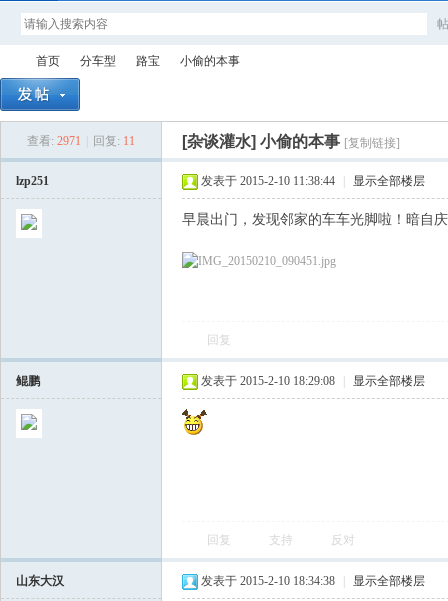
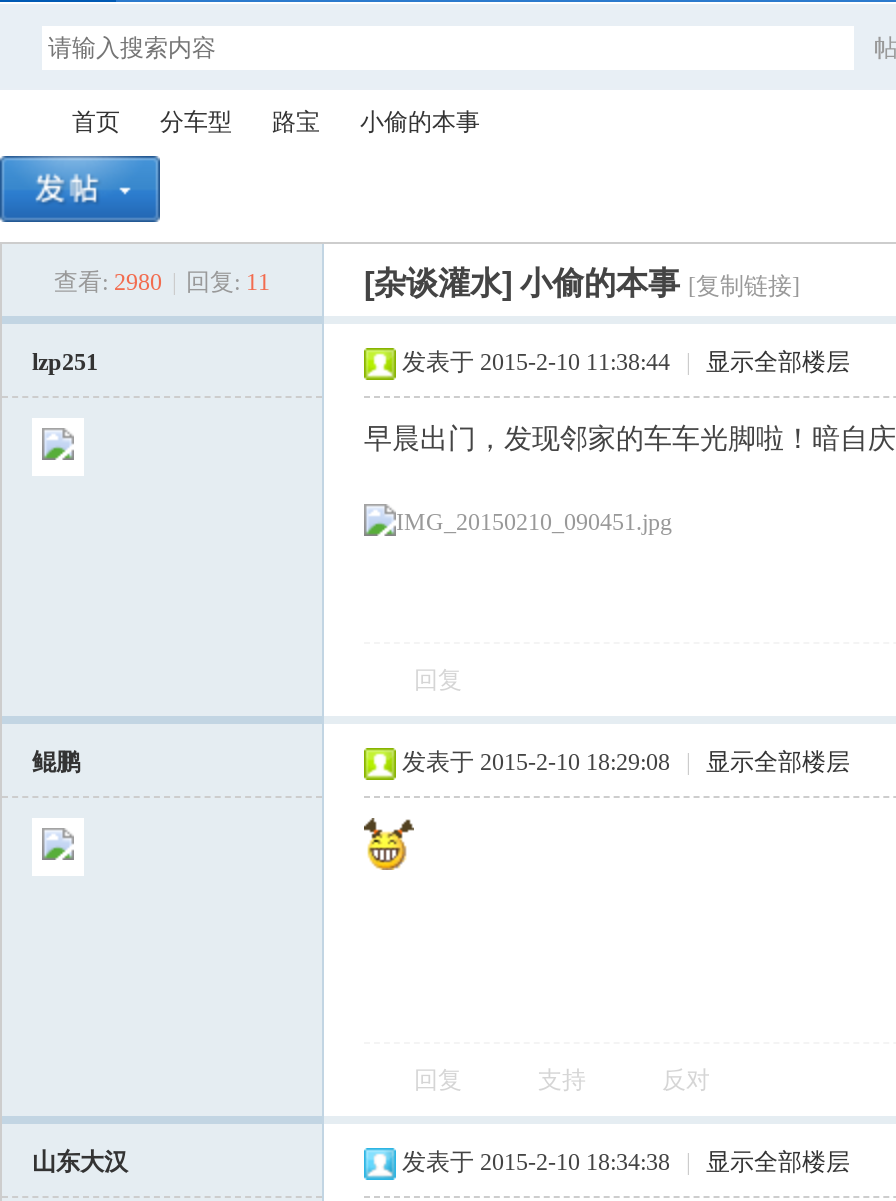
[27,134,81,148] 查看: 2971 -> [54,268,162,296] 查看: 2980

